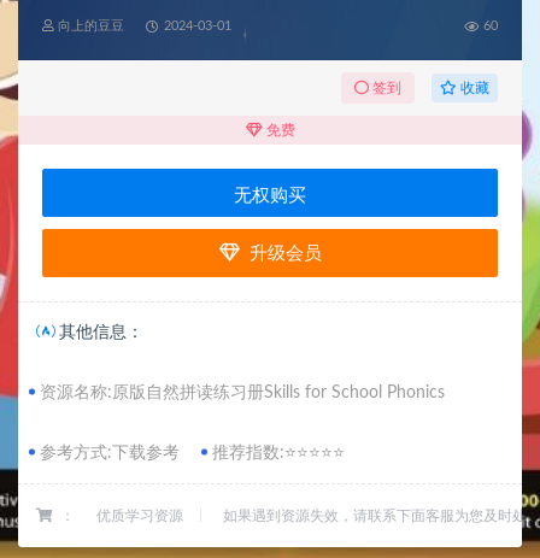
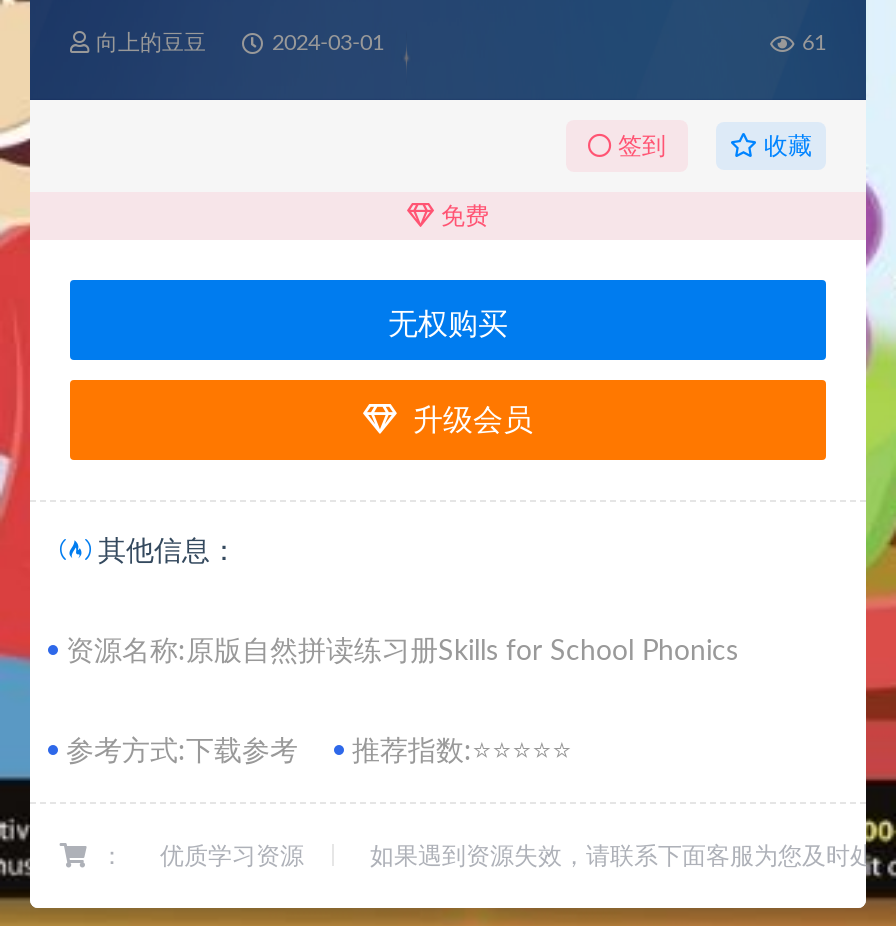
[483,19,498,33] 60 -> [802,32,826,54] 61

